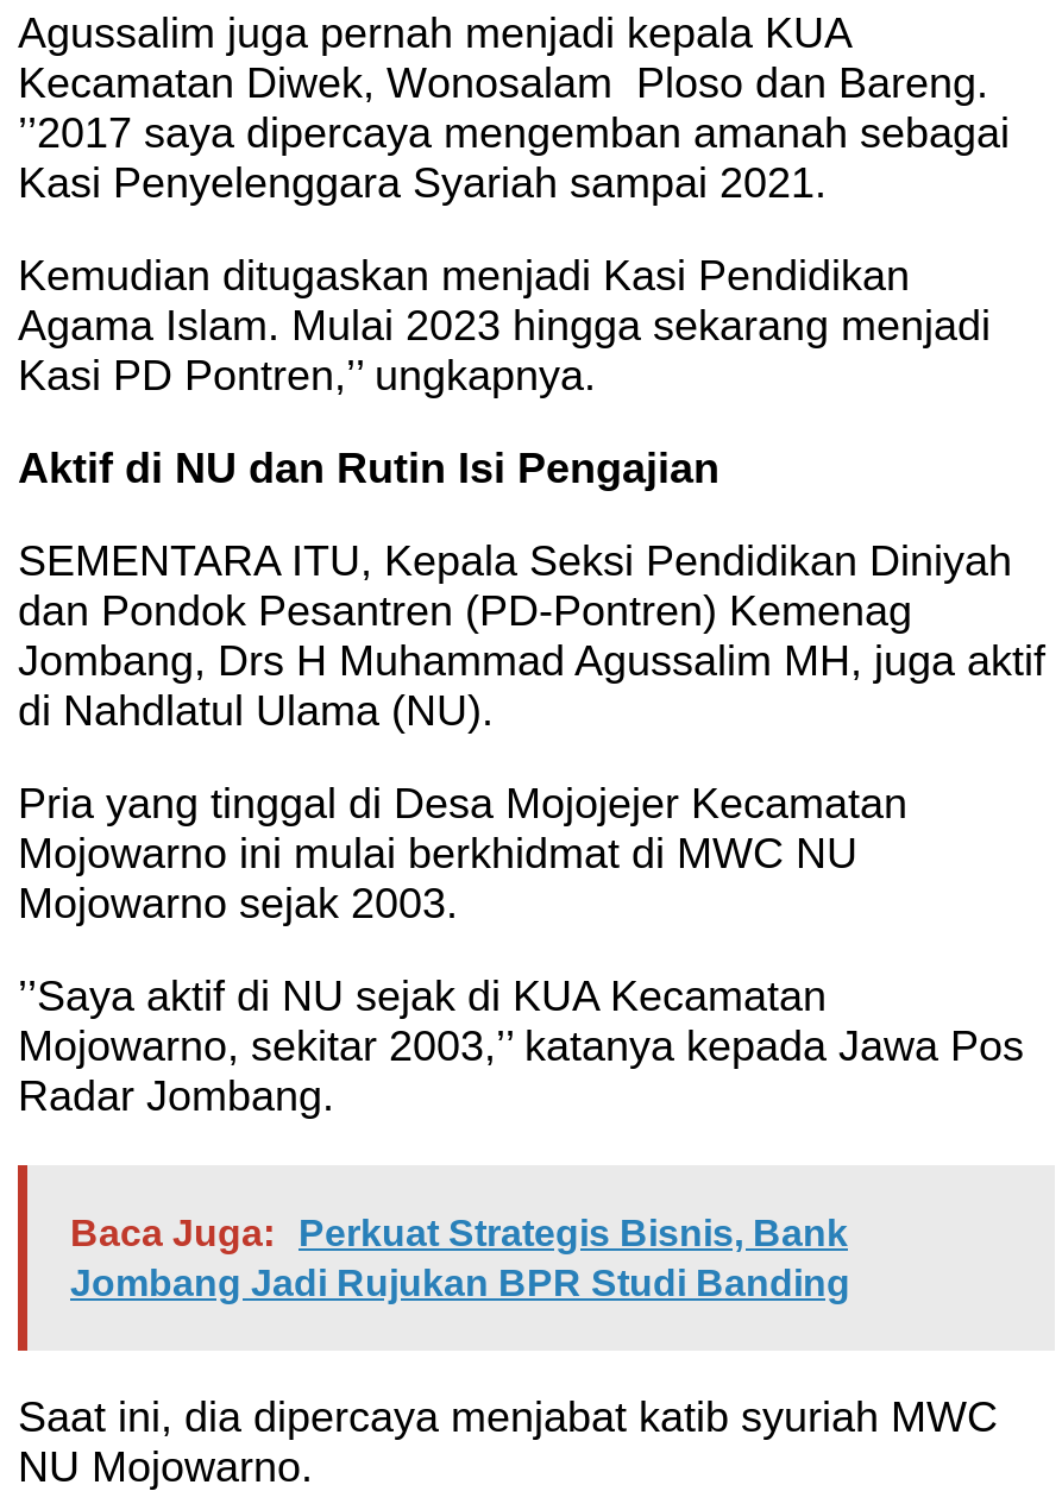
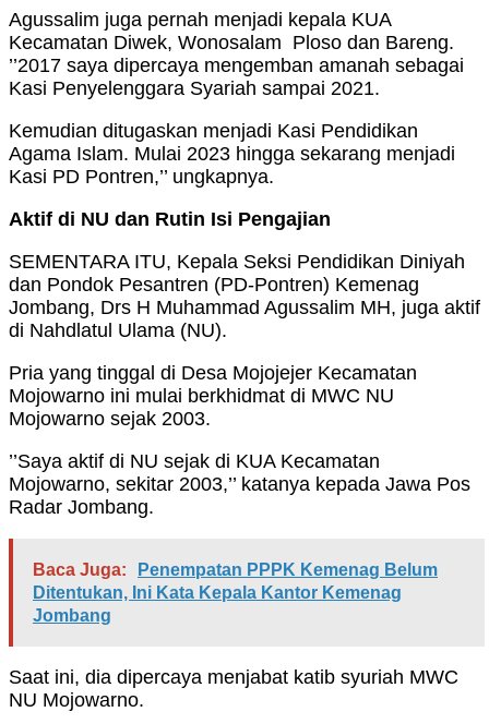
[70,1213,850,1304] Baca Juga: Perkuat Strategis Bisnis, Bank | Jombang Jadi Rujukan BPR Studi Banding -> [33,561,438,625] Baca Juga: Penempatan PPPK Kemenag Belum | Ditentukan, Ini Kata Kepala Kantor Kemenag | Jombang

